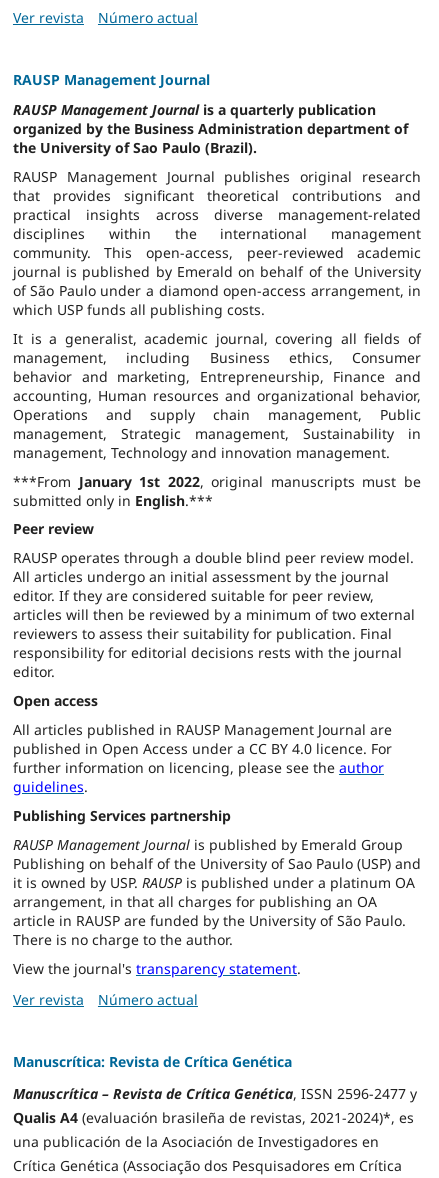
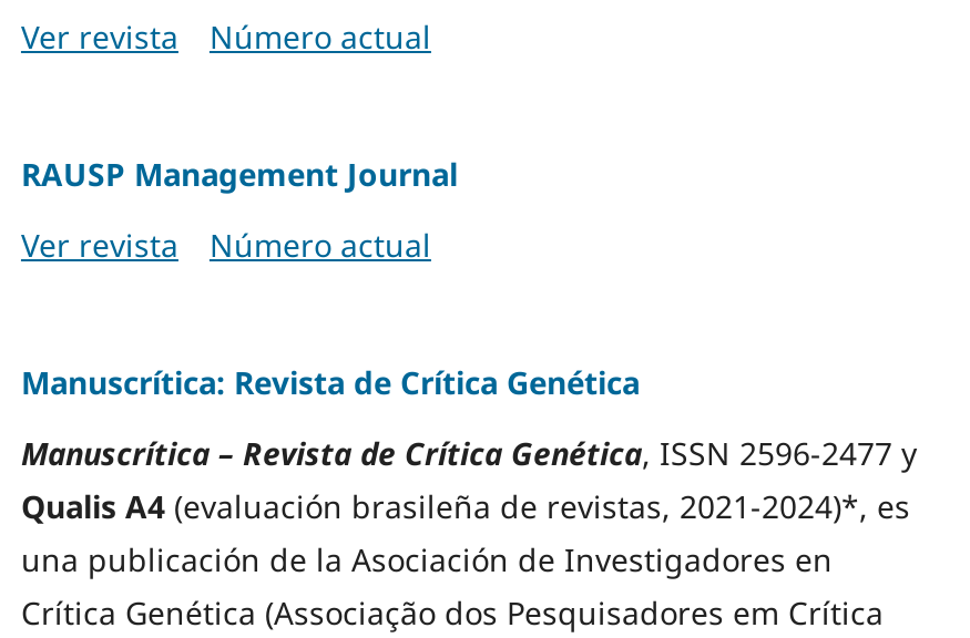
[13,99,421,978] RAUSP Management Journal is a quarterly publication | organized by the Business Administration department of | the University of Sao Paulo (Brazil). | RAUSP Management Journal publishes original research | that provides significant theoretical contributions and | practical insights across diverse management-related | disciplines within the international management | community. This open-access, peer-reviewed academic | journal is published by Emerald on behalf of the University | of São Paulo under a diamond open-access arrangement, in | which USP funds all publishing costs. | It is a generalist, academic journal, covering all fields of | management, including Business ethics, Consumer | behavior and marketing, Entrepreneurship, Finance and | accounting, Human resources and organizational behavior, | Operations and supply chain management, Public | management, Strategic management, Sustainability in | management, Technology and innovation management. | ***From January 1st 2022, original manuscripts must be | submitted only in English.*** | Peer review | RAUSP operates through a double blind peer review model. | All articles undergo an initial assessment by the journal | editor. If they are considered suitable for peer review, | articles will then be reviewed by a minimum of two external | reviewers to assess their suitability for publication. Final | responsibility for editorial decisions rests with the journal | editor. | Open access | All articles published in RAUSP Management Journal are | published in Open Access under a CC BY 4.0 licence. For | further information on licencing, please see the author | guidelines. | Publishing Services partnership | RAUSP Management Journal is published by Emerald Group | Publishing on behalf of the University of Sao Paulo (USP) and | it is owned by USP. RAUSP is published under a platinum OA | arrangement, in that all charges for publishing an OA | article in RAUSP are funded by the University of São Paulo. | There is no charge to the author. | View the journal's transparency statement. -> none

